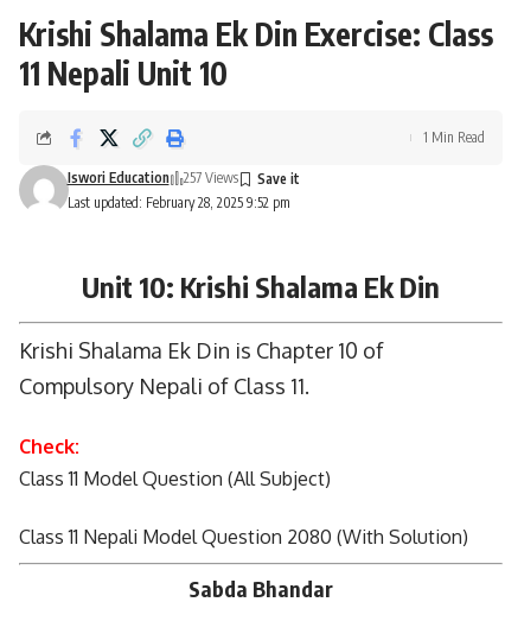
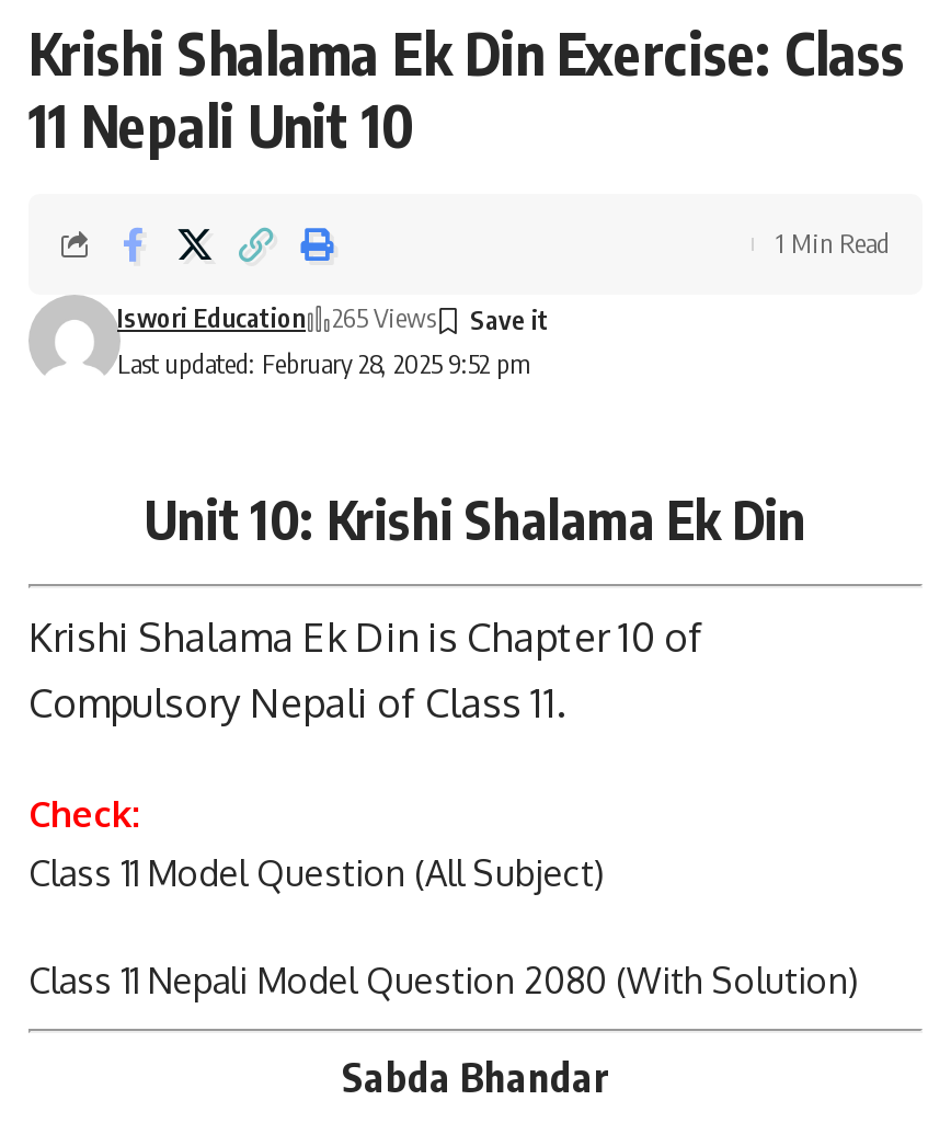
[67,169,238,186] Iswori Education 257 Views -> [117,301,435,334] Iswori Education 265 Views

